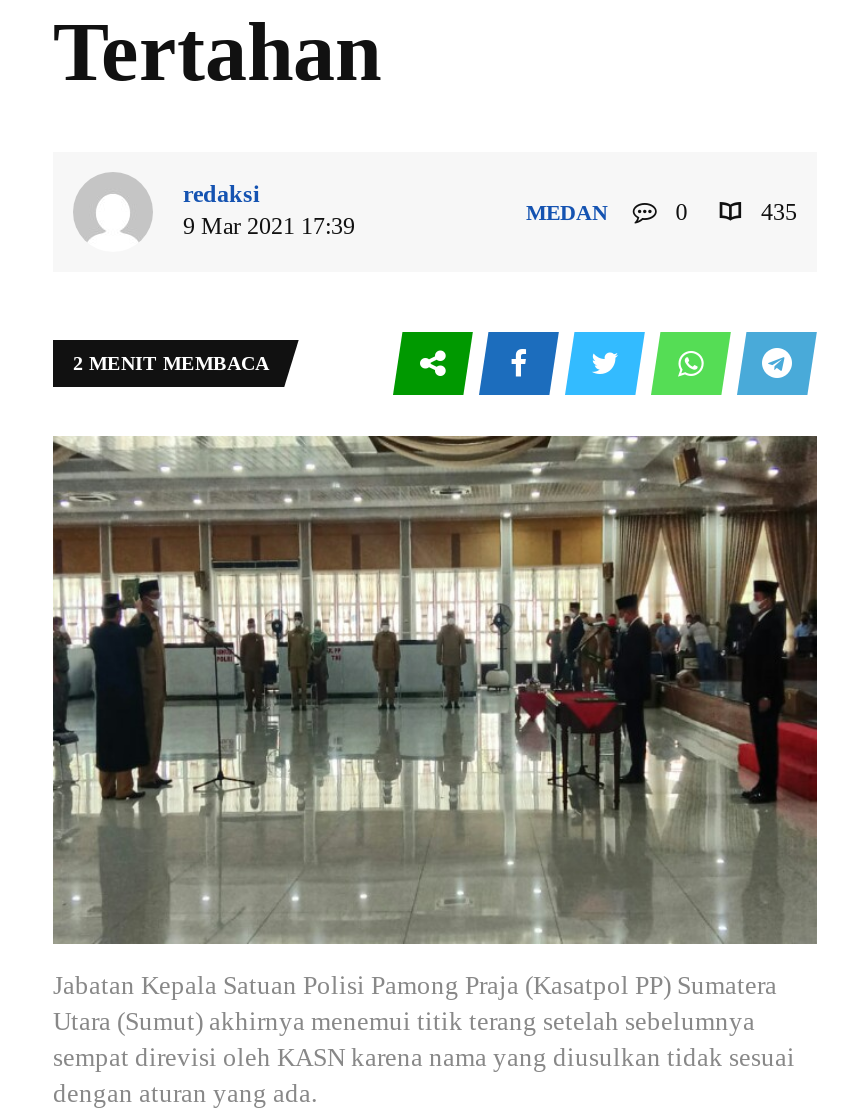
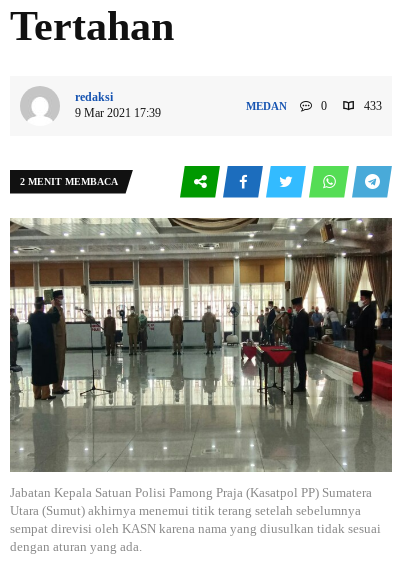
[755,197,797,225] 435 -> [361,98,382,112] 433

